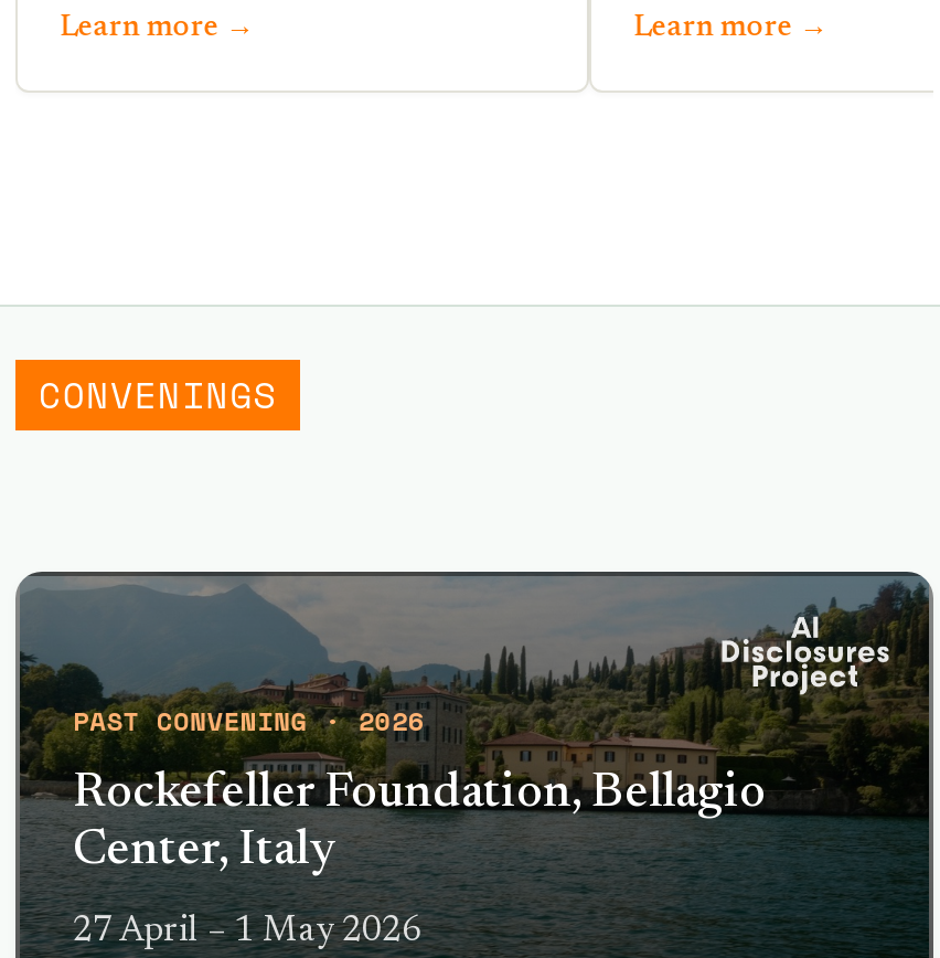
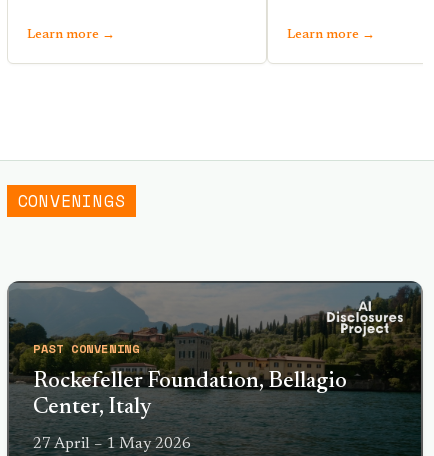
[73,702,425,739] PAST CONVENING · 2026 -> [33,340,139,357] PAST CONVENING

